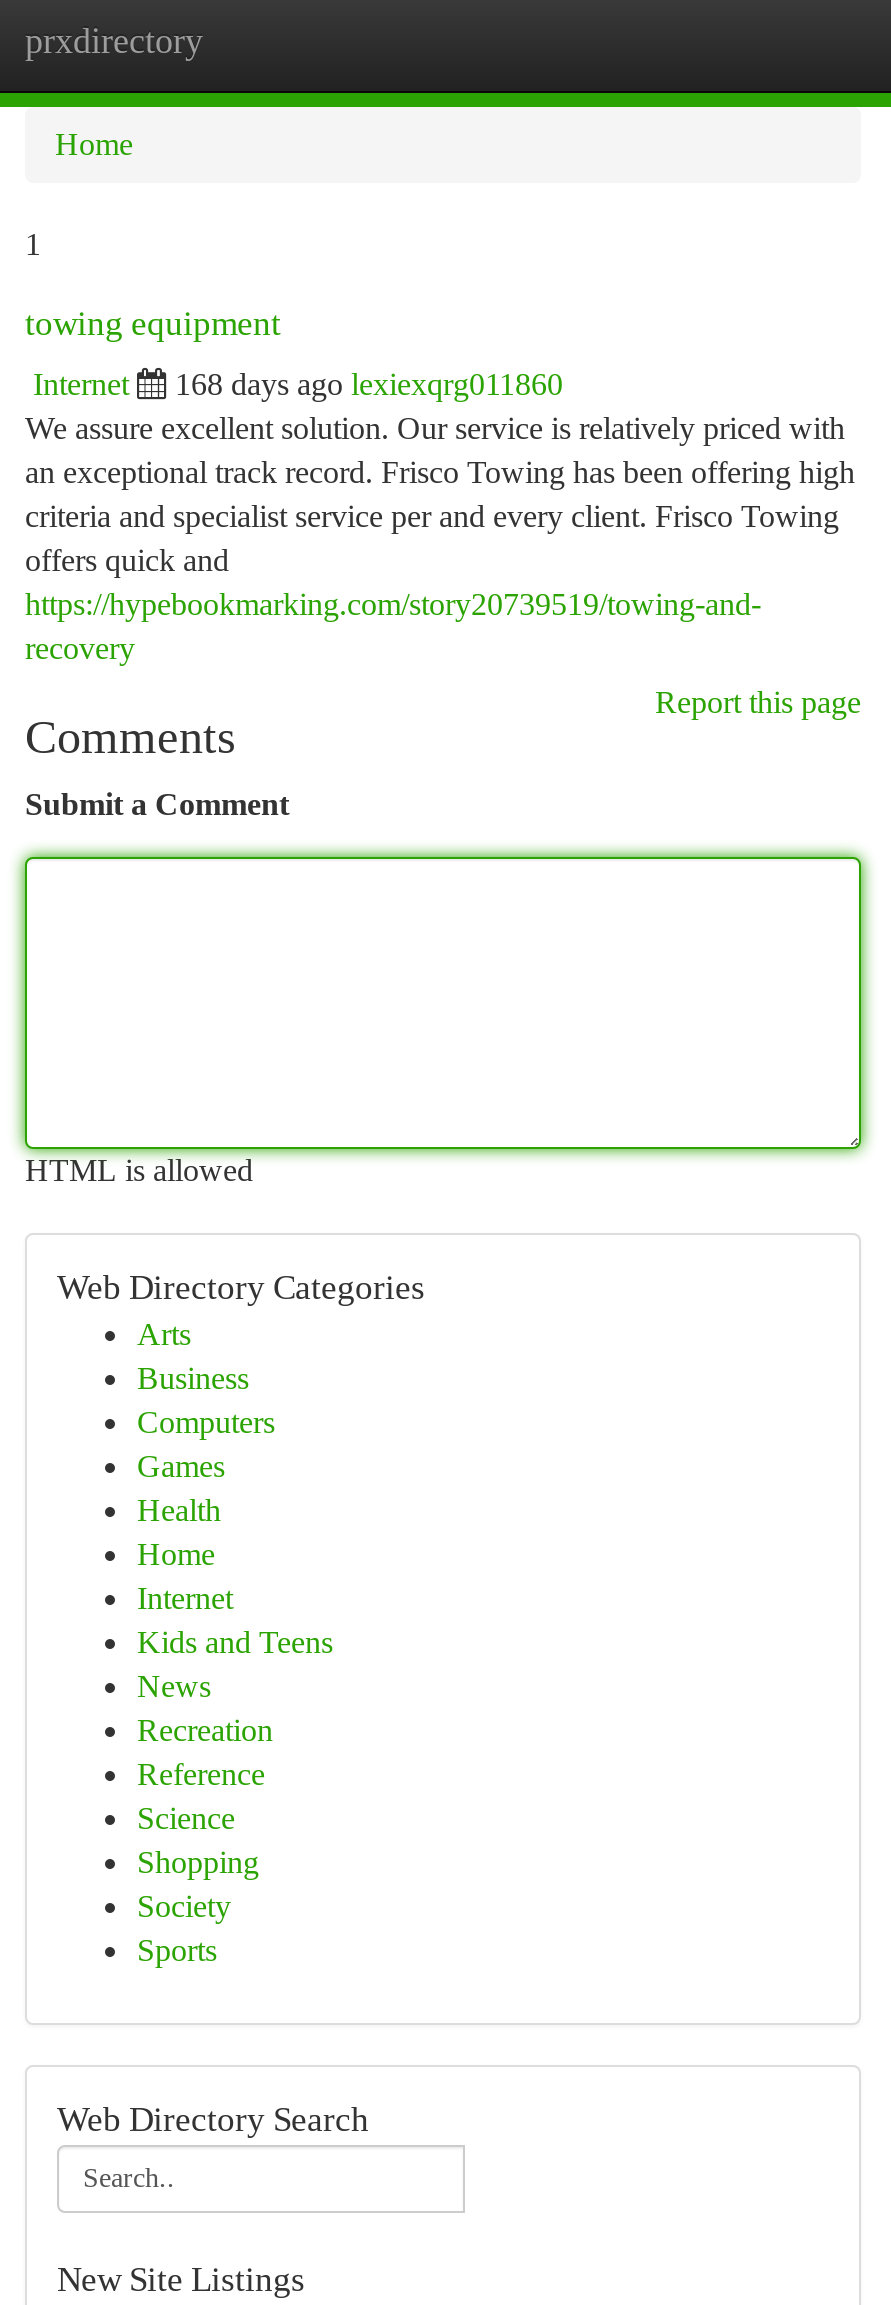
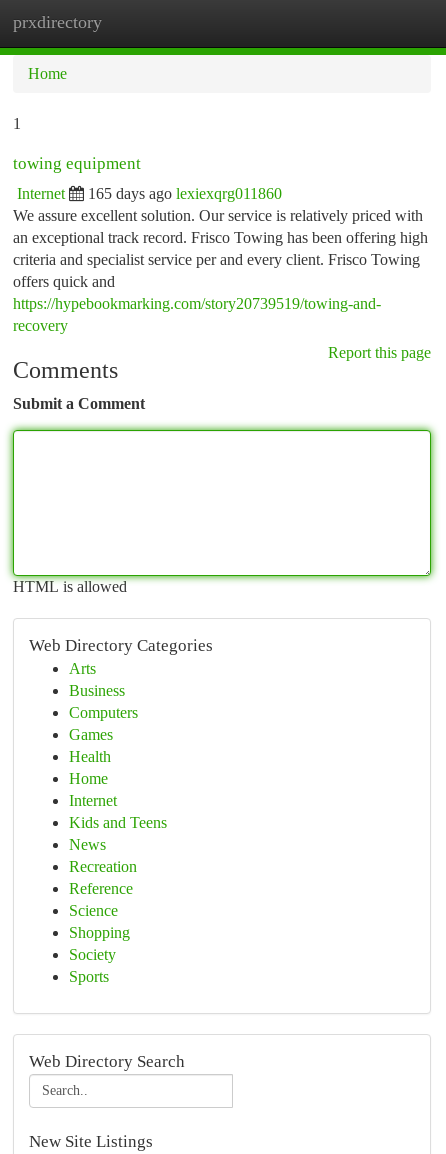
[175,367,563,401] 168 days ago lexiexqrg011860 -> [88,185,282,202] 165 days ago lexiexqrg011860

